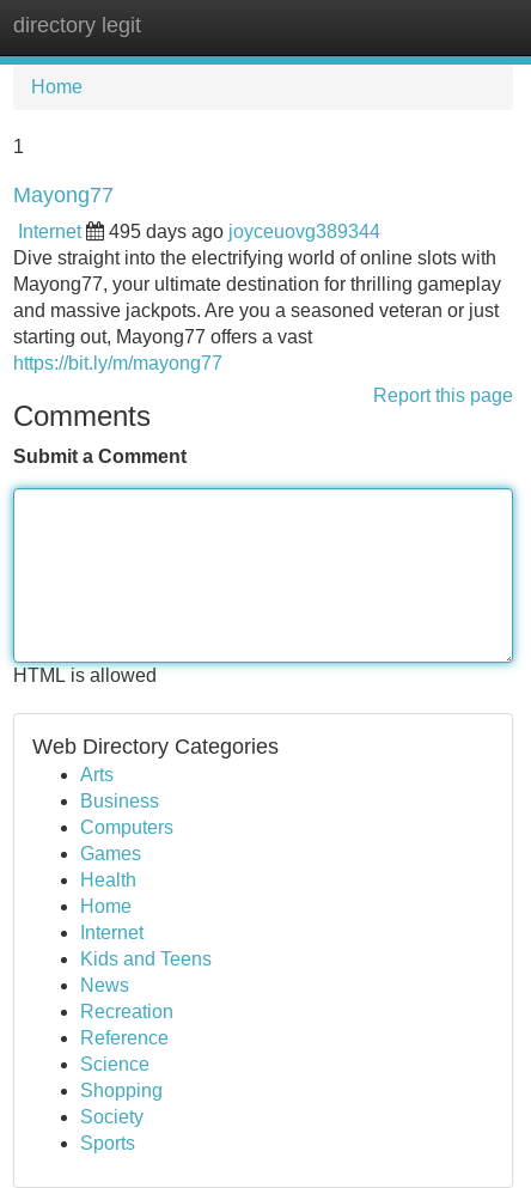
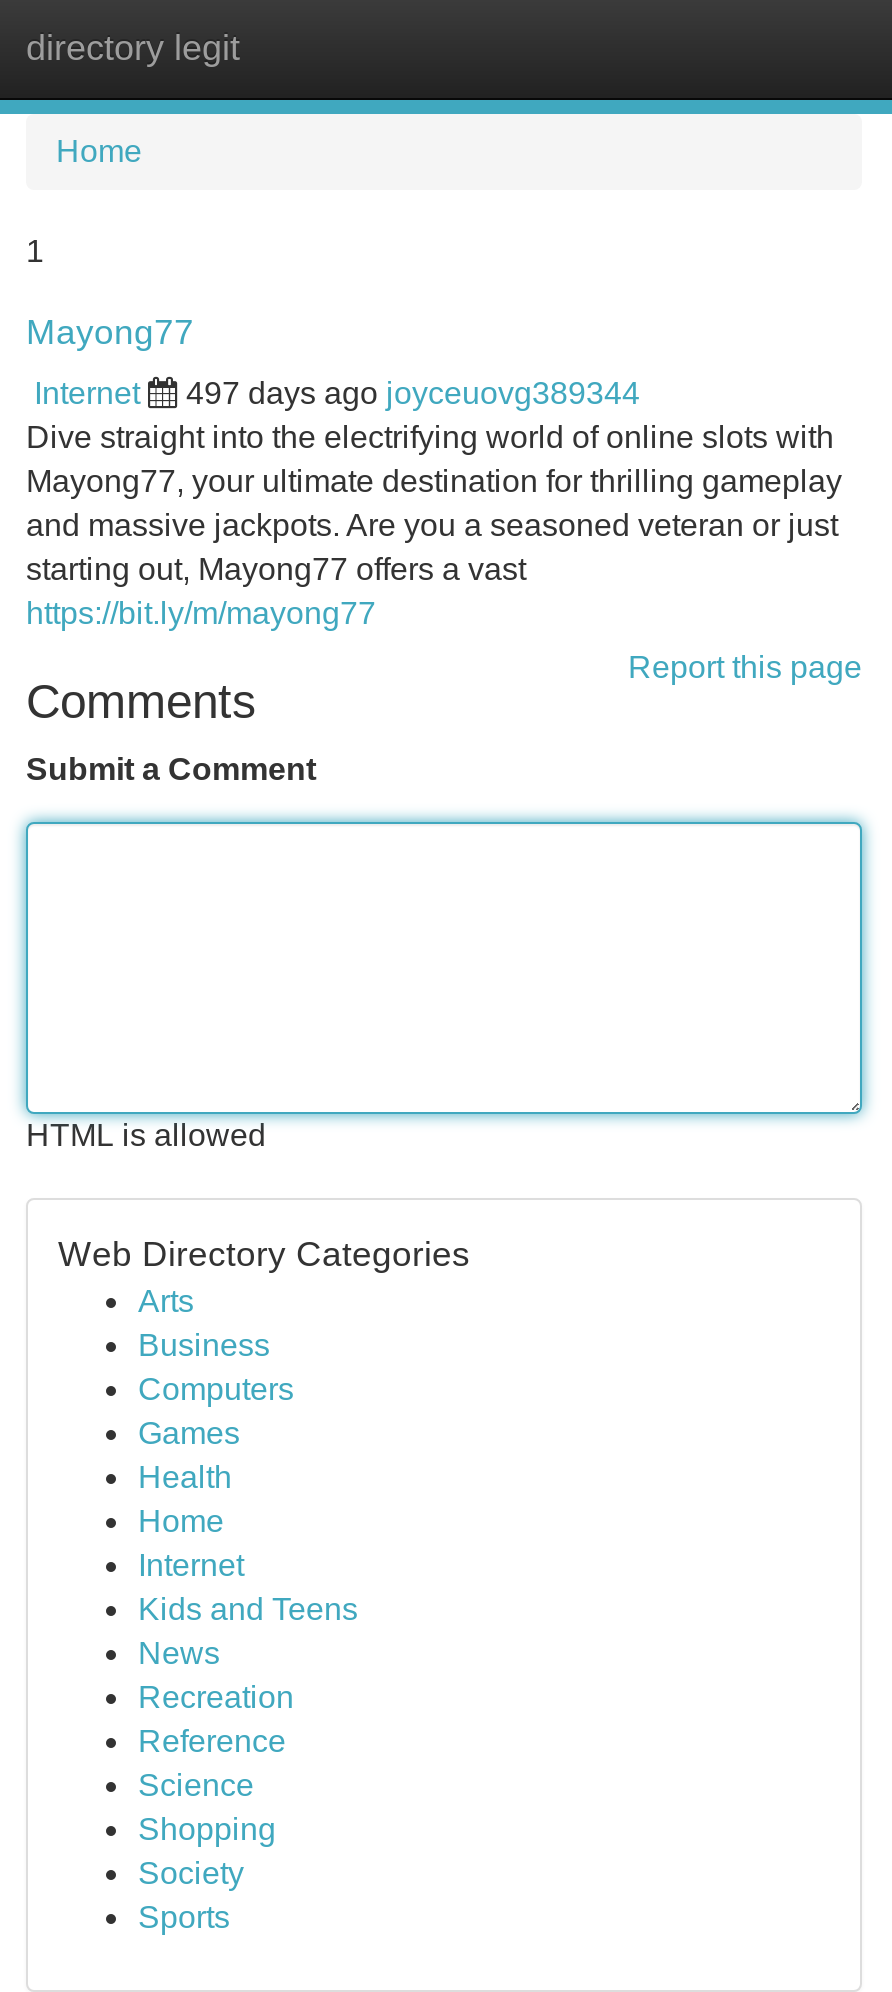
[109,221,380,242] 495 days ago joyceuovg389344 -> [186,376,640,410] 497 days ago joyceuovg389344

